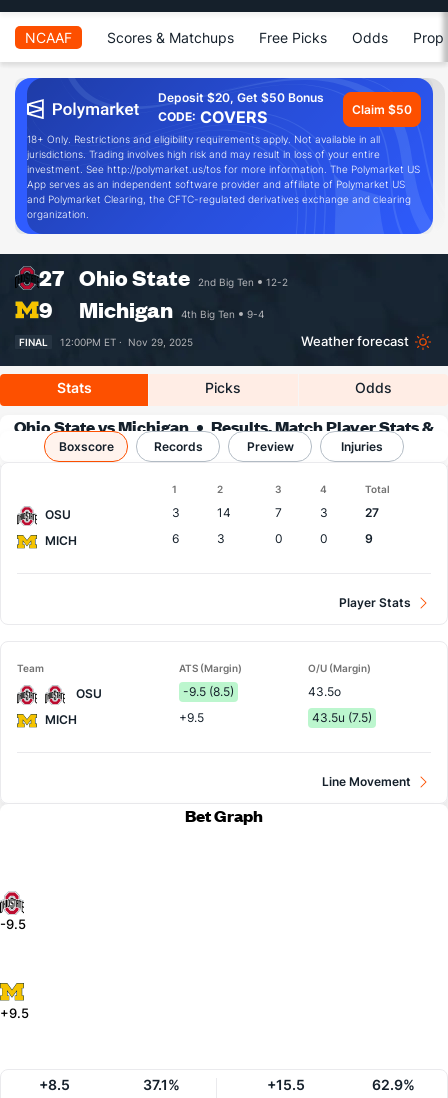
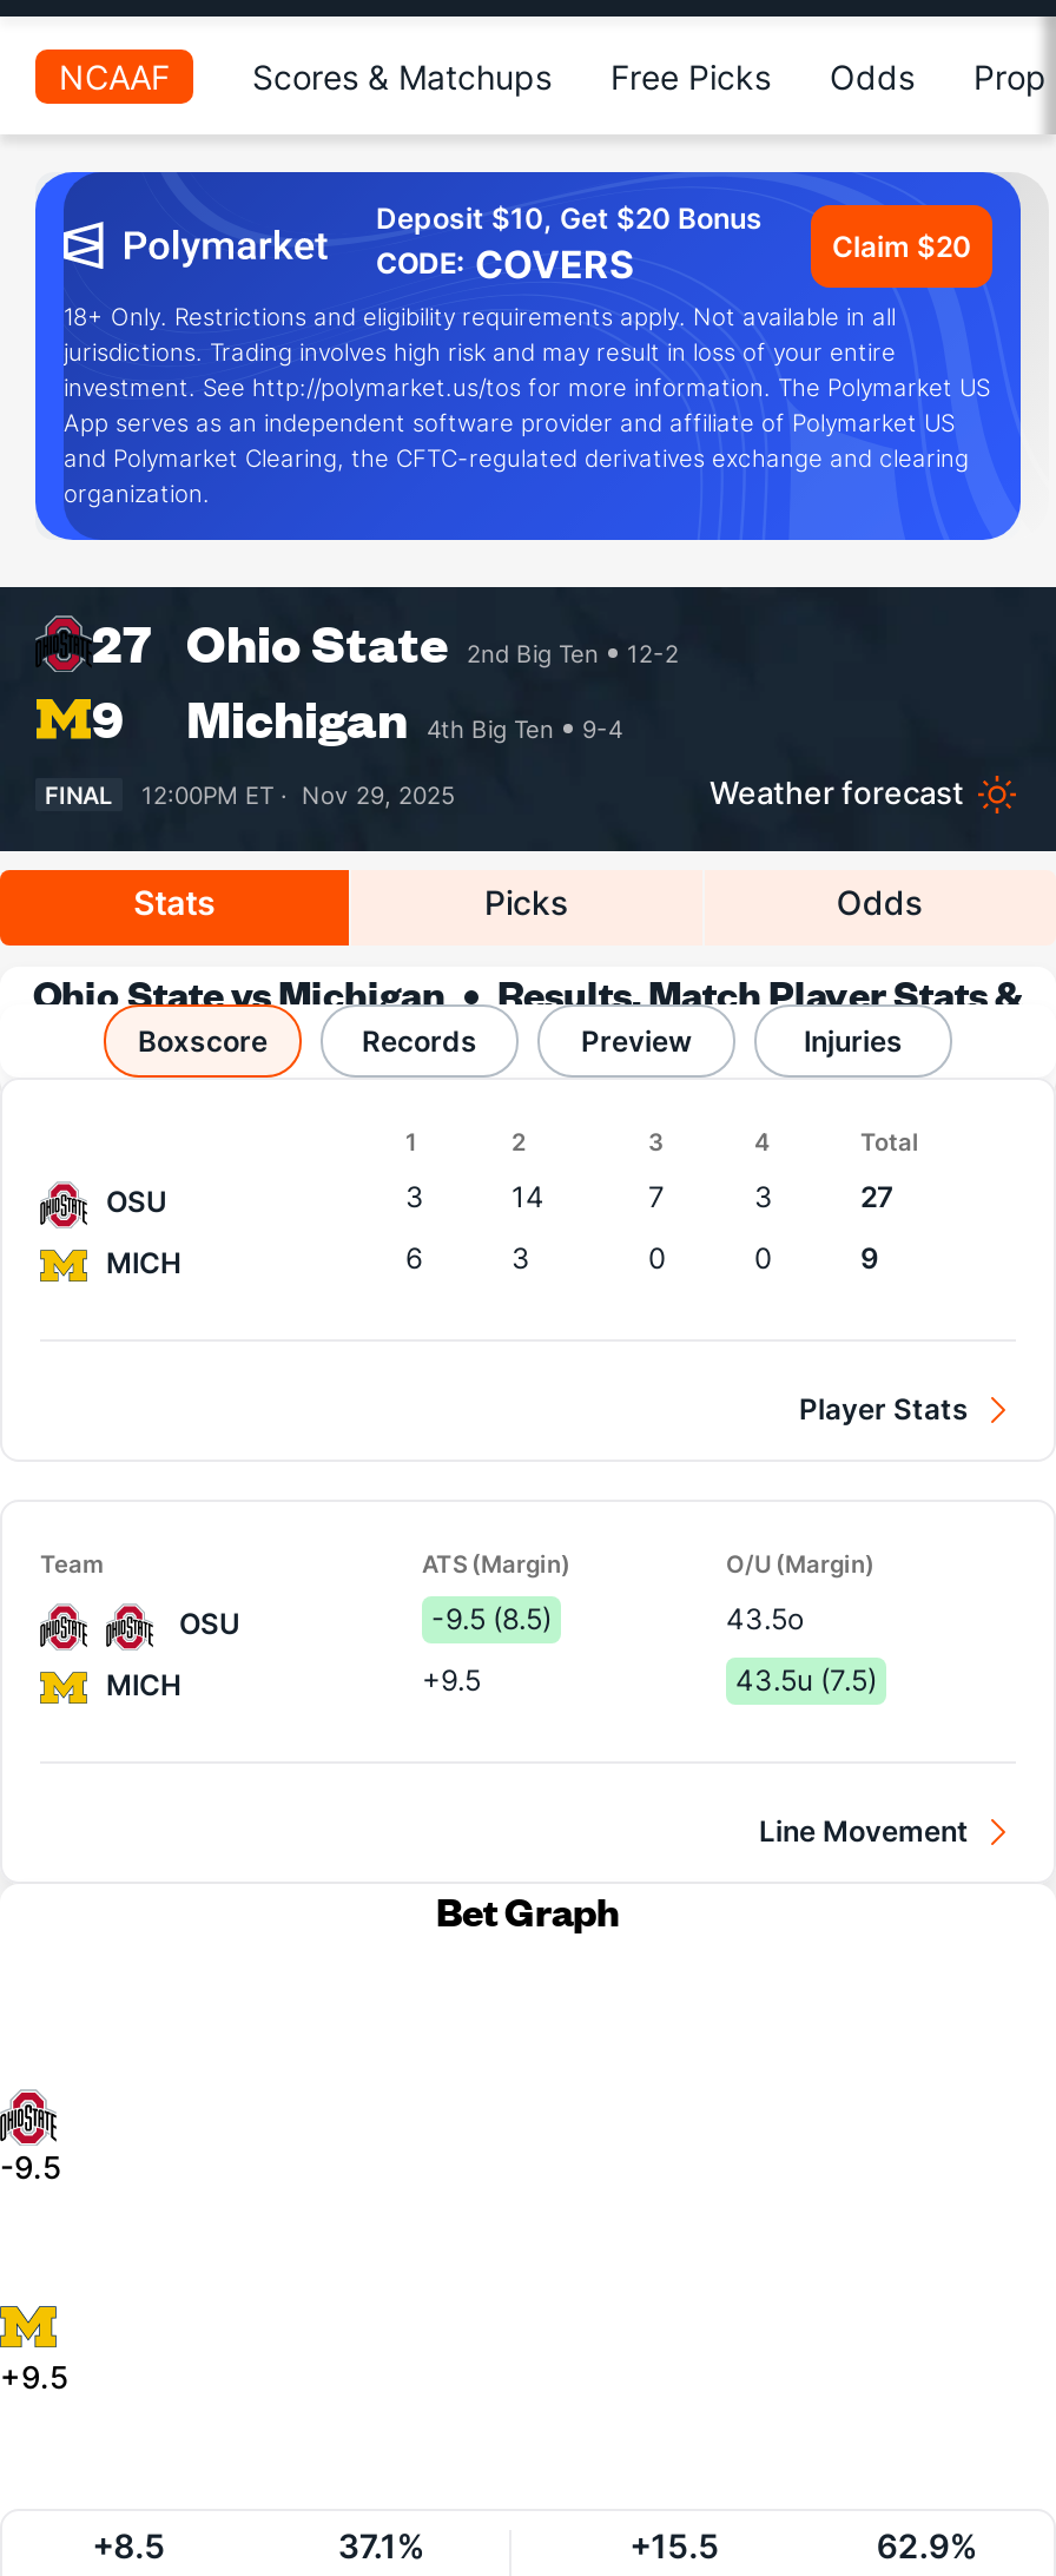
[158,90,324,105] Deposit $20, Get $50 Bonus -> [376,200,763,236] Deposit $10, Get $20 Bonus
[352,101,412,116] Claim $50 -> [832,228,971,263] Claim $20

